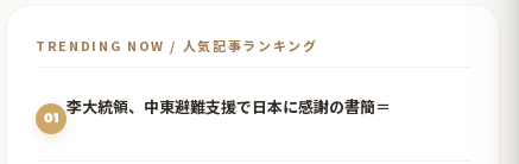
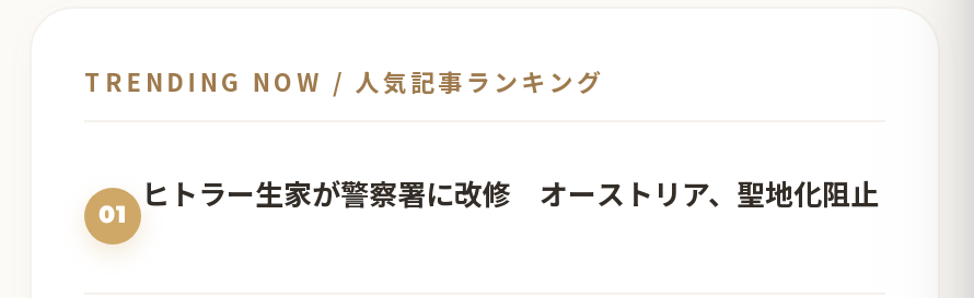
[67,95,391,118] 李大統領、中東避難支援で日本に感謝の書簡＝ -> [141,173,879,214] ヒトラー生家が警察署に改修 オーストリア、聖地化阻止

